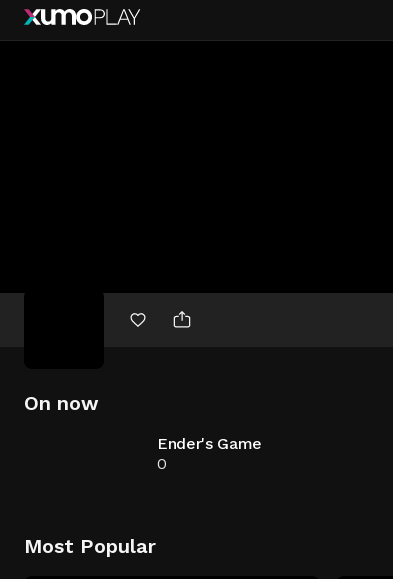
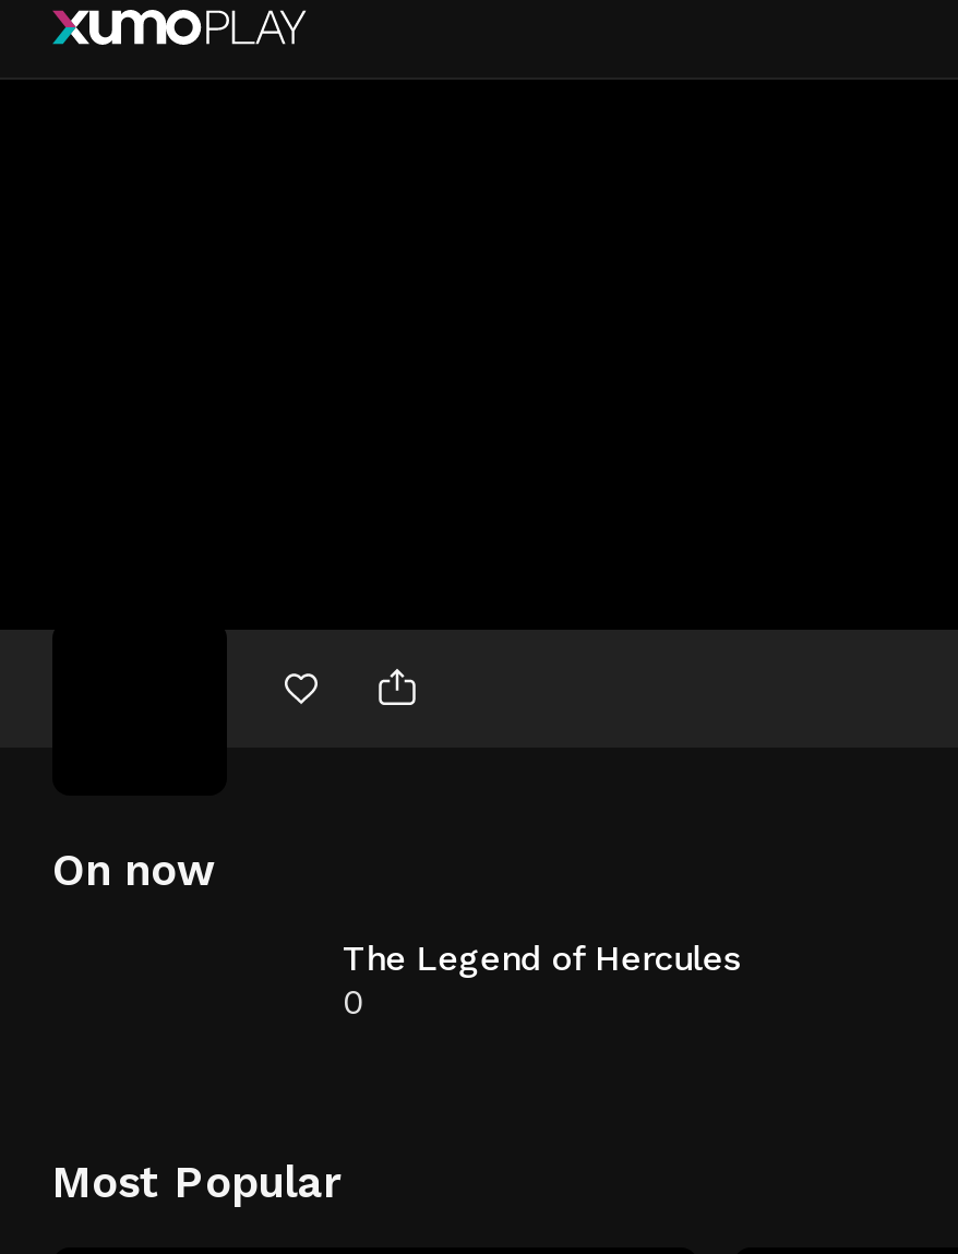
[157,434,262,453] Ender's Game -> [343,937,740,979] The Legend of Hercules

